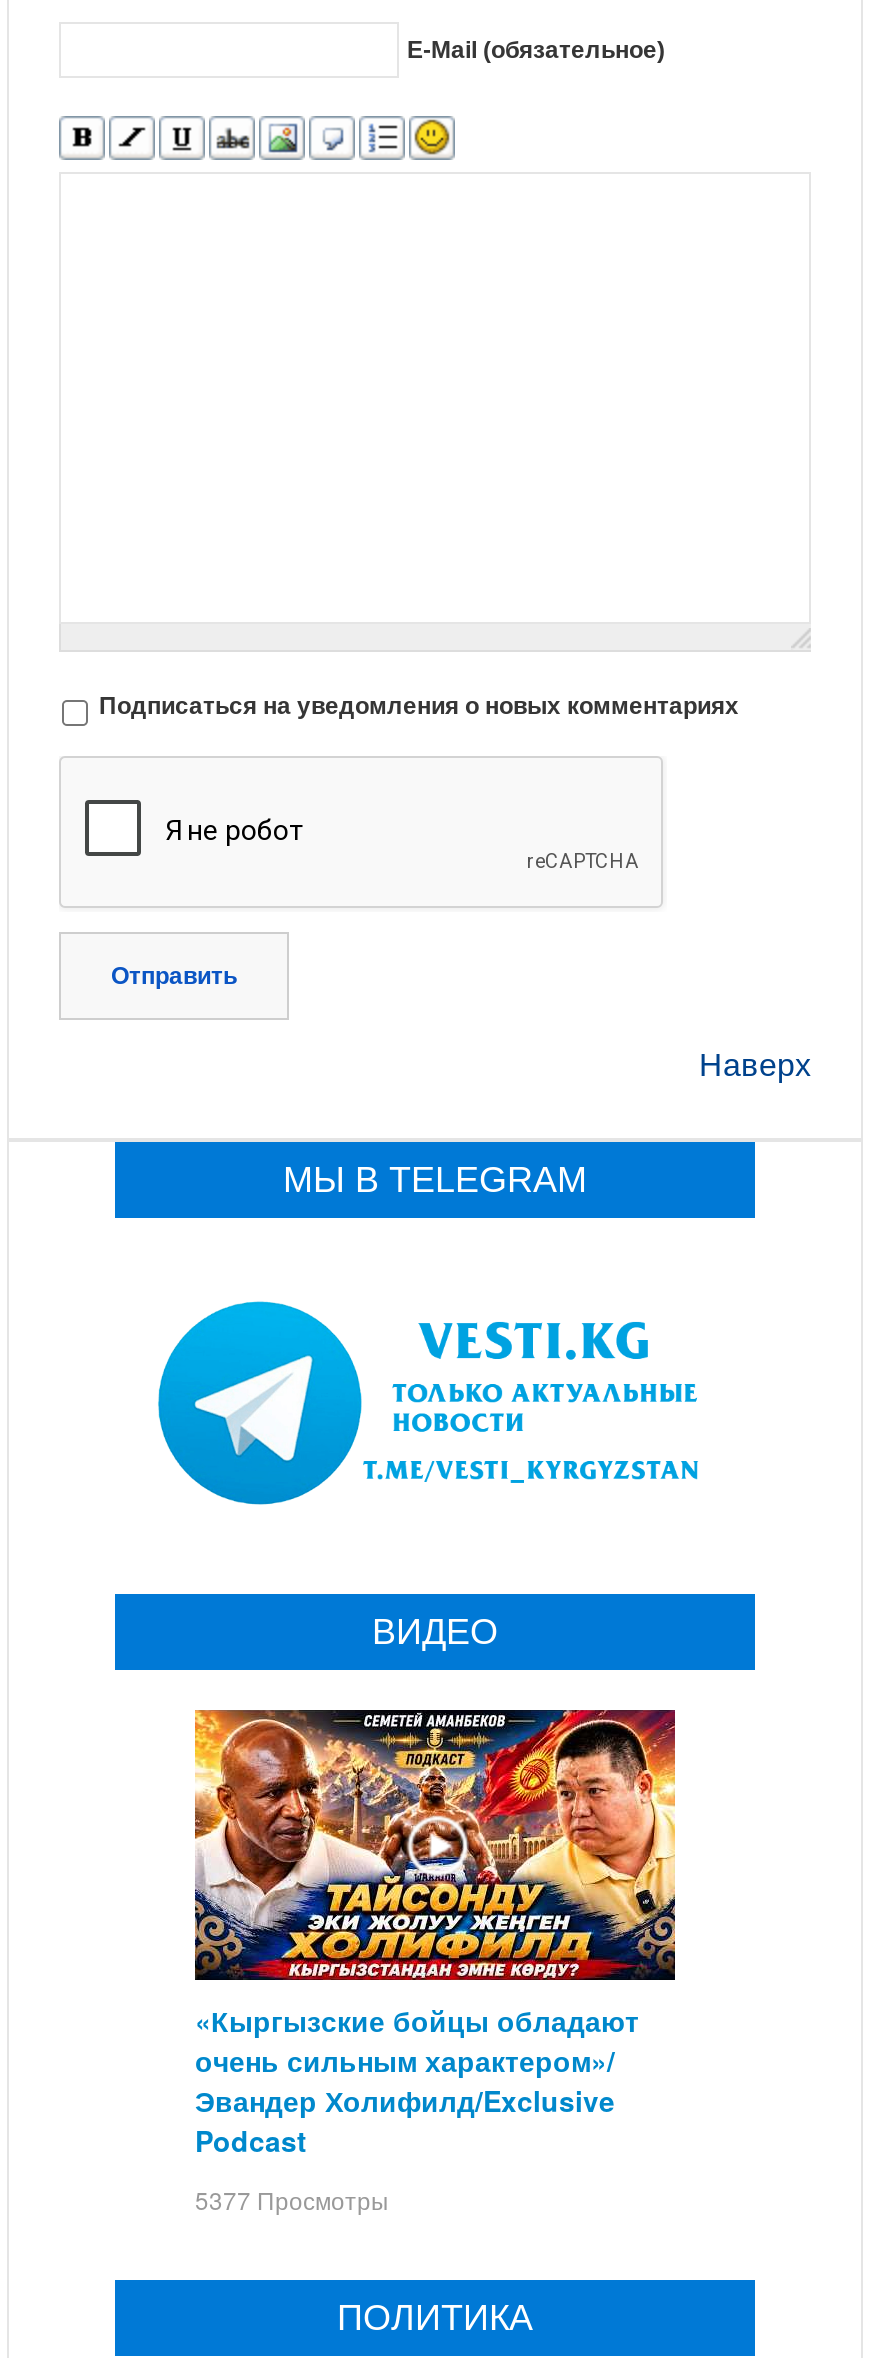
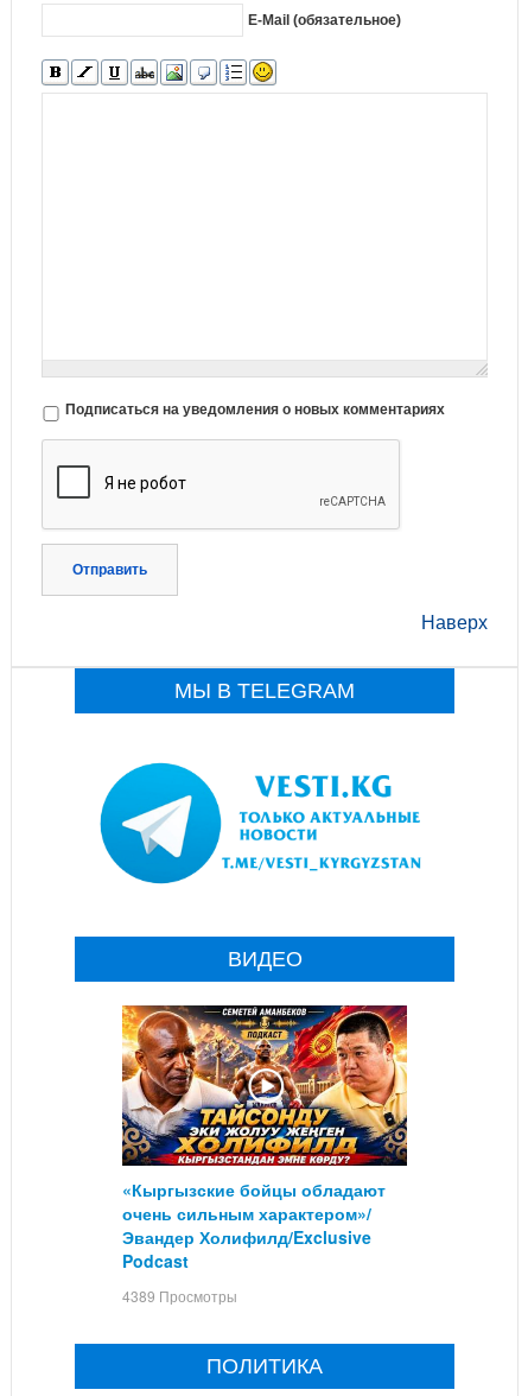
[195,2182,389,2216] 5377 Просмотры -> [122,1285,237,1306] 4389 Просмотры

